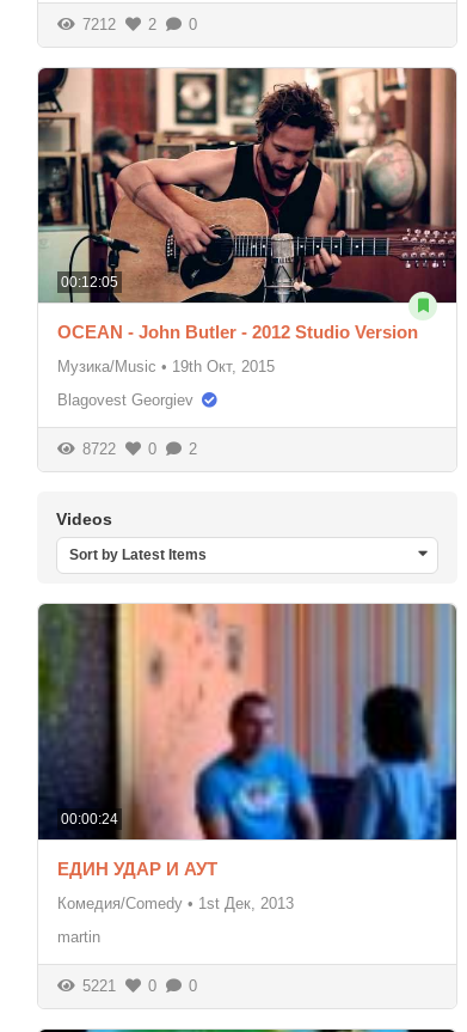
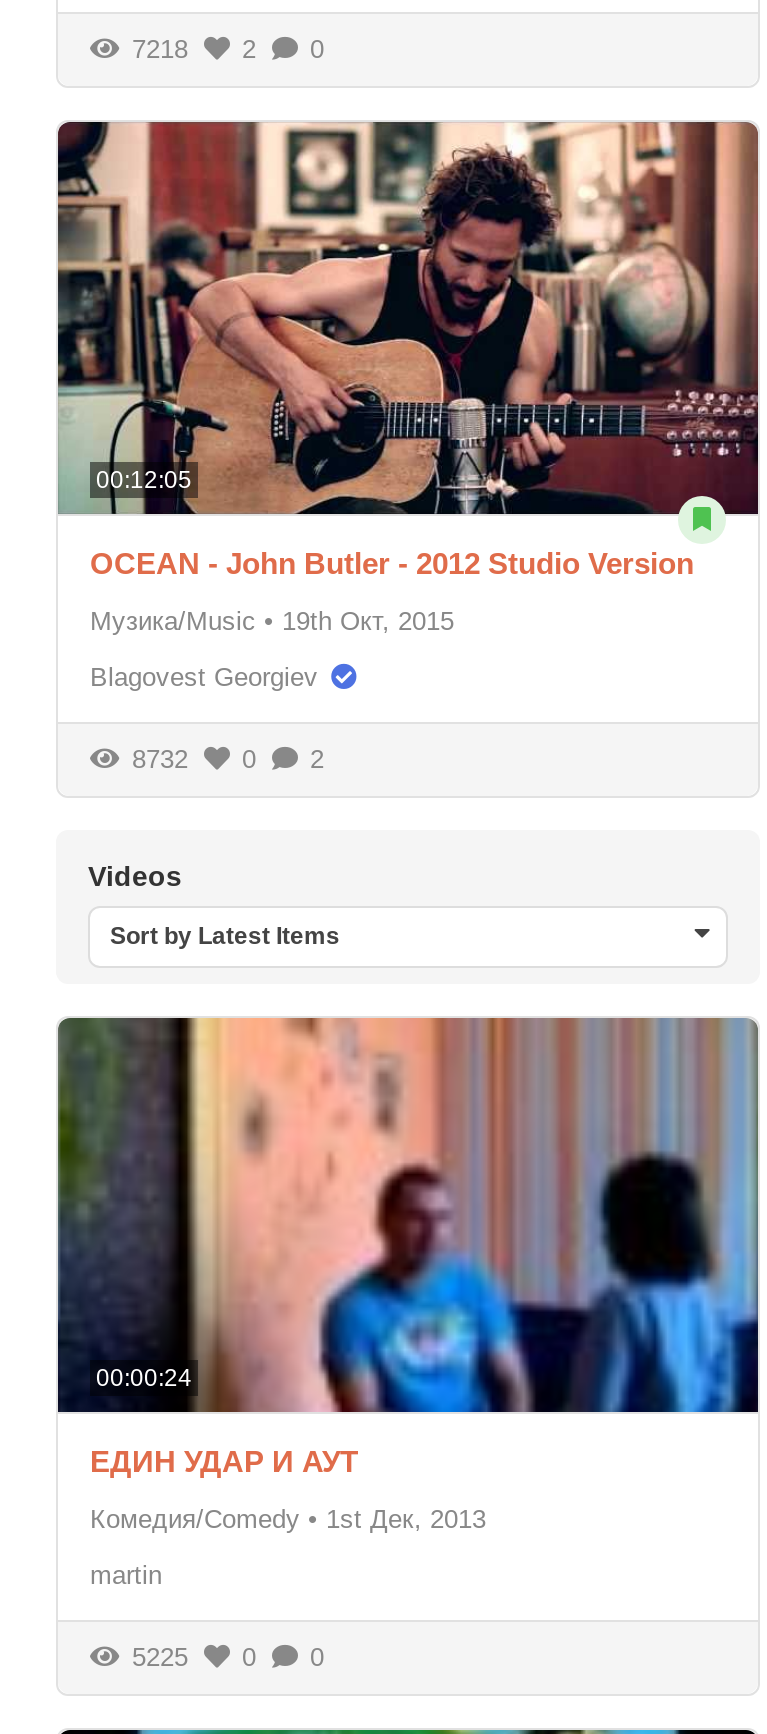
[78,15,197,33] 7212 2 0 -> [124,33,324,63] 7218 2 0
[78,441,197,458] 8722 0 2 -> [124,745,324,775] 8732 0 2
[78,977,197,995] 5221 0 0 -> [124,1642,324,1672] 5225 0 0

